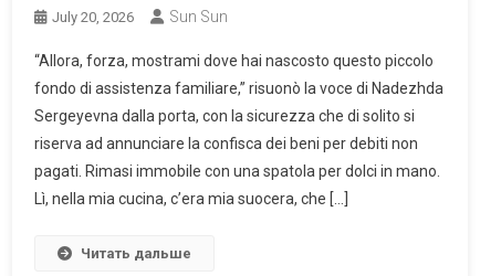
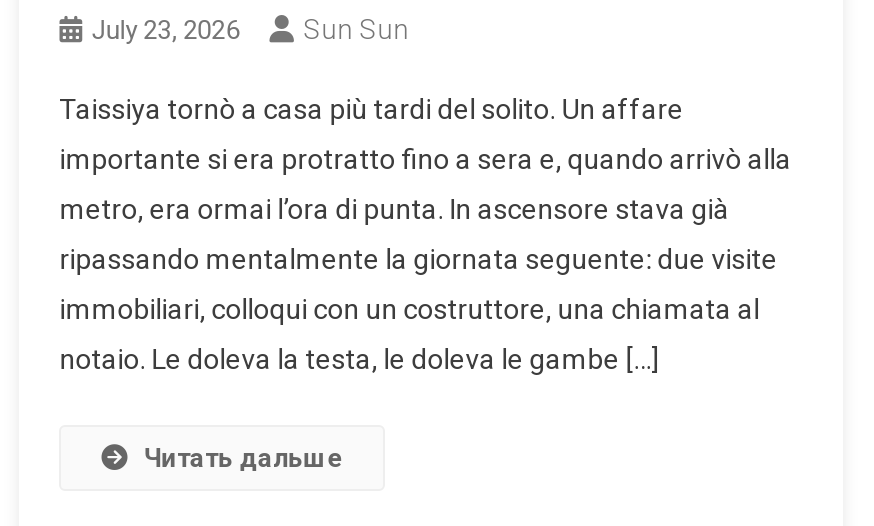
[52,9,134,25] July 20, 2026 -> [92,15,240,45] July 23, 2026
[35,52,434,69] “Allora, forza, mostrami dove hai nascosto questo piccolo -> [60,93,684,125] Taissiya tornò a casa più tardi del solito. Un affare
[35,79,444,97] fondo di assistenza familiare,” risuonò la voce di Nadezhda -> [60,143,792,175] importante si era protratto fino a sera e, quando arrivò alla
[35,107,415,125] Sergeyevna dalla porta, con la sicurezza che di solito si -> [60,193,730,225] metro, era ormai l’ora di punta. In ascensore stava già
[35,134,418,152] riserva ad annunciare la confisca dei beni per debiti non -> [60,243,778,275] ripassando mentalmente la giornata seguente: due visite
[35,162,441,180] pagati. Rimasi immobile con una spatola per dolci in mano. -> [60,293,760,325] immobiliari, colloqui con un costruttore, una chiamata al
[35,190,349,207] Lì, nella mia cucina, c’era mia suocera, che […] -> [60,343,660,375] notaio. Le doleva la testa, le doleva le gambe […]

